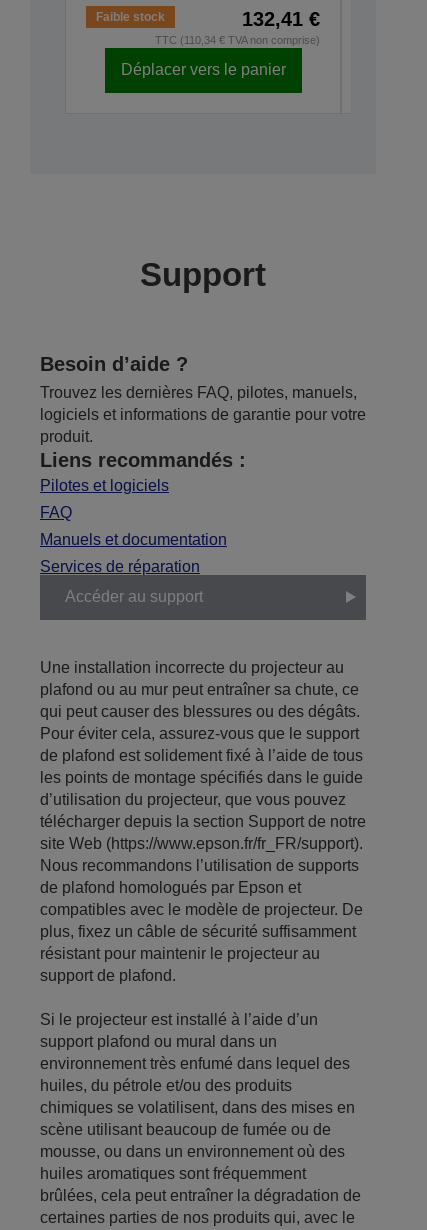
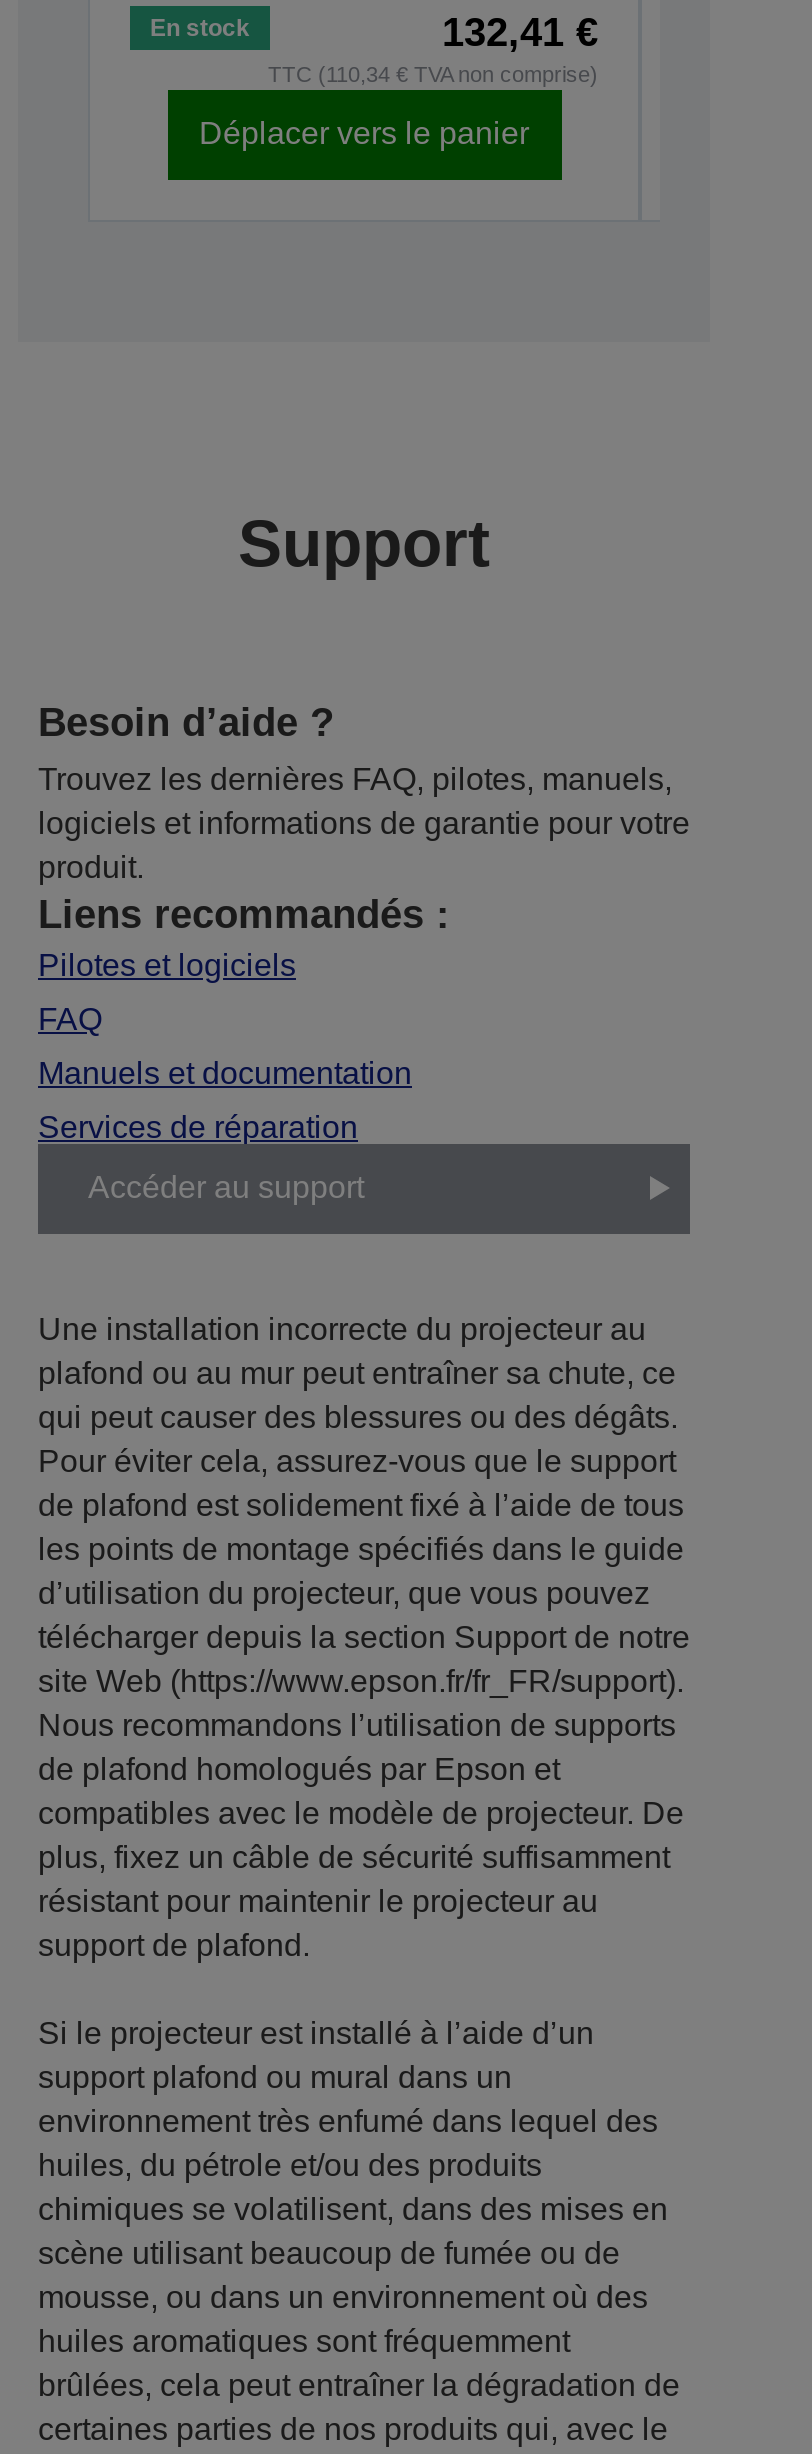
[96,10,165,24] Faible stock -> [150,14,250,42] En stock

